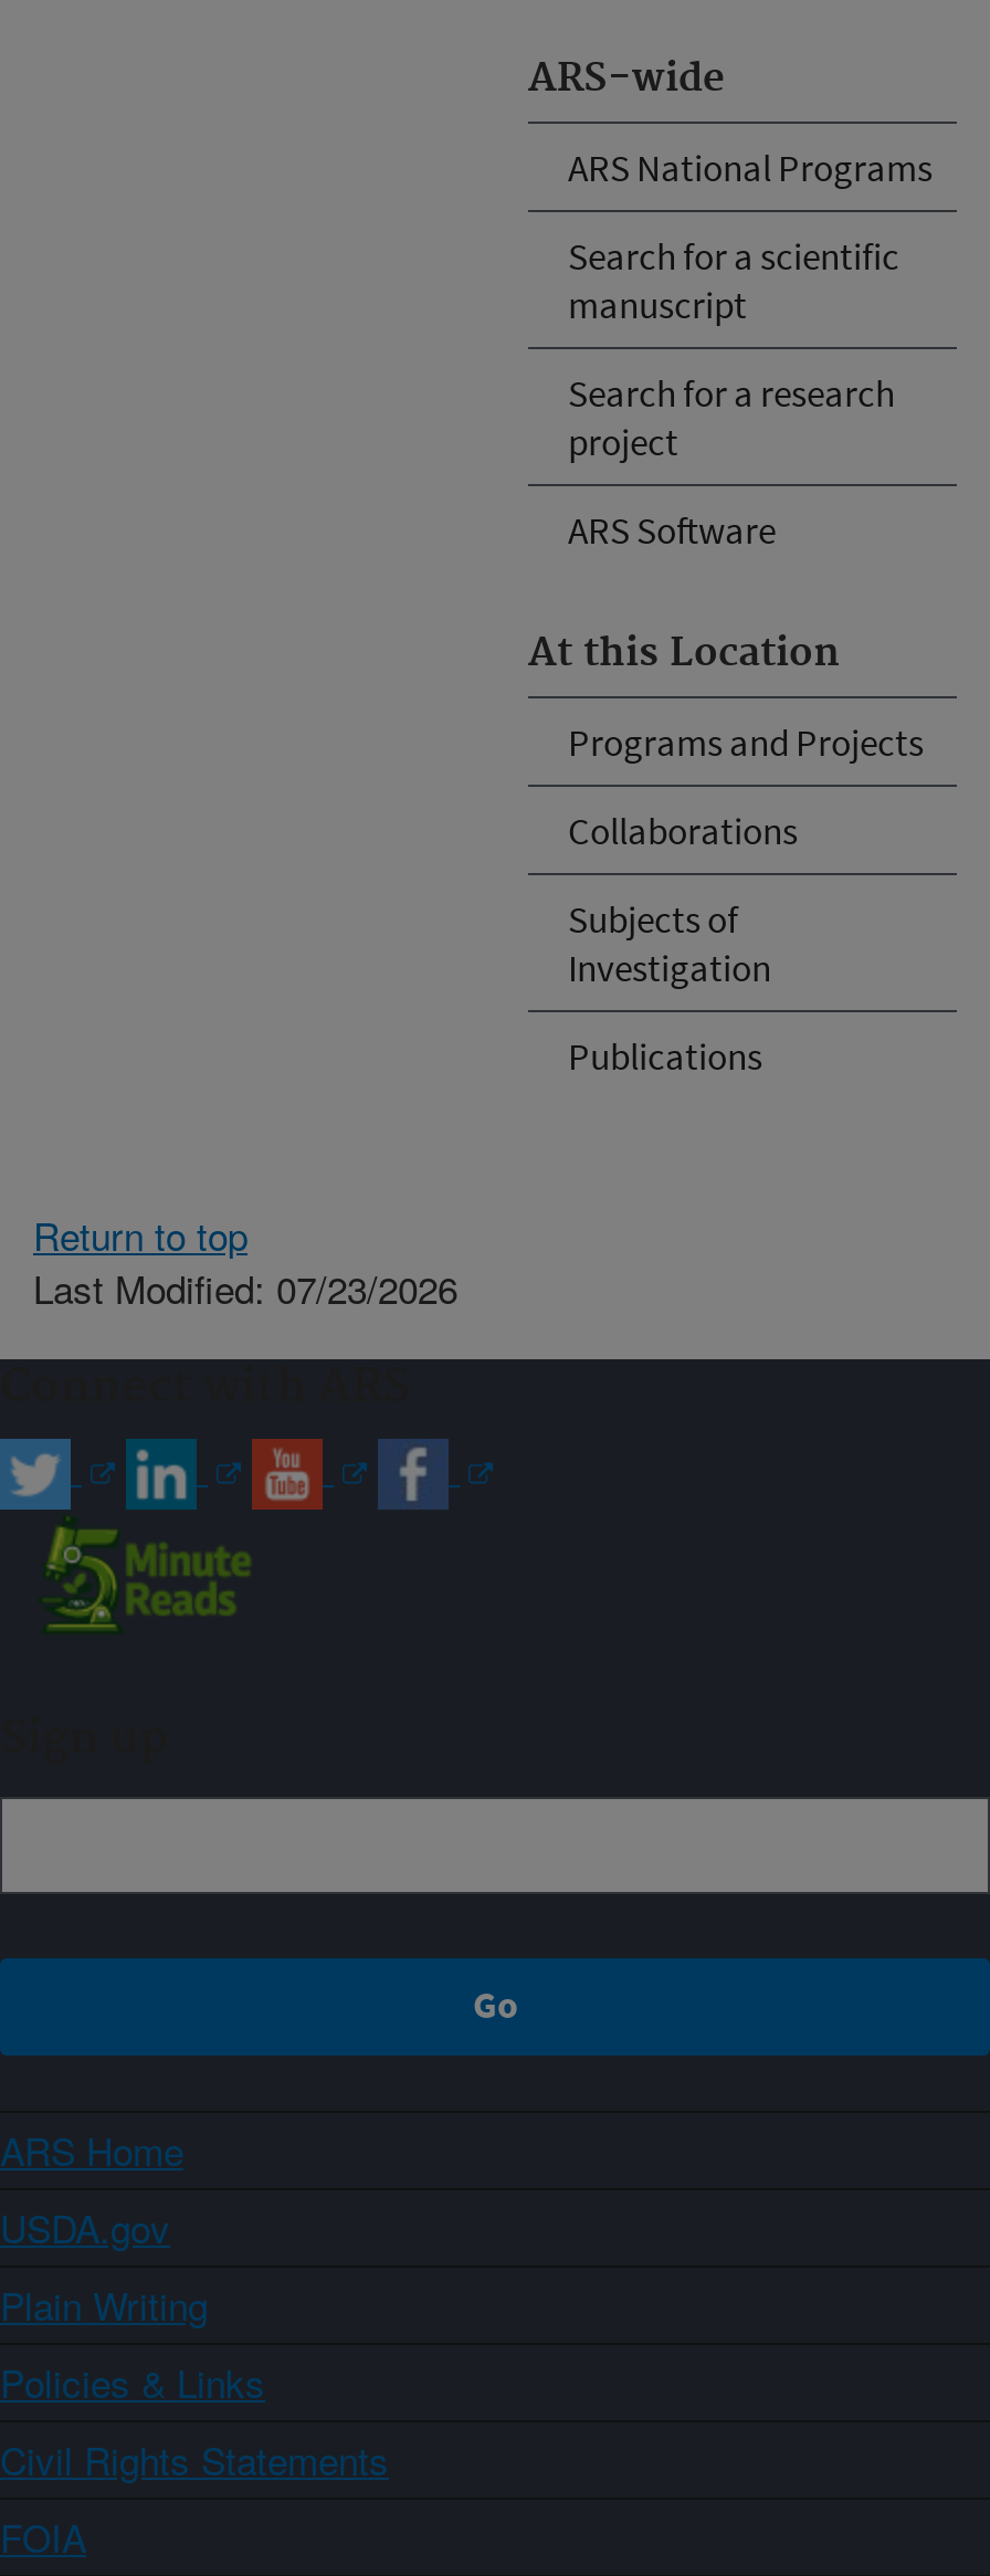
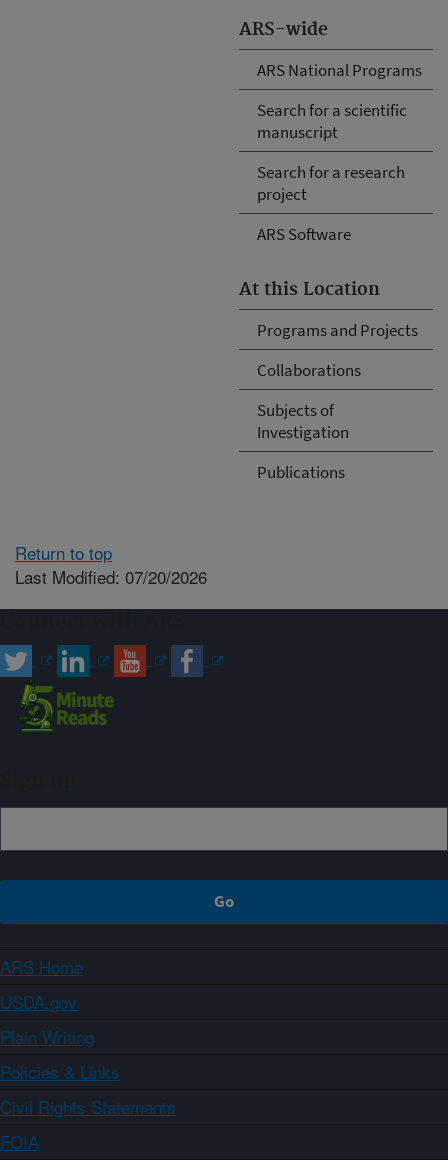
[33,1260,457,1315] Last Modified: 07/23/2026 -> [15,564,207,589] Last Modified: 07/20/2026

